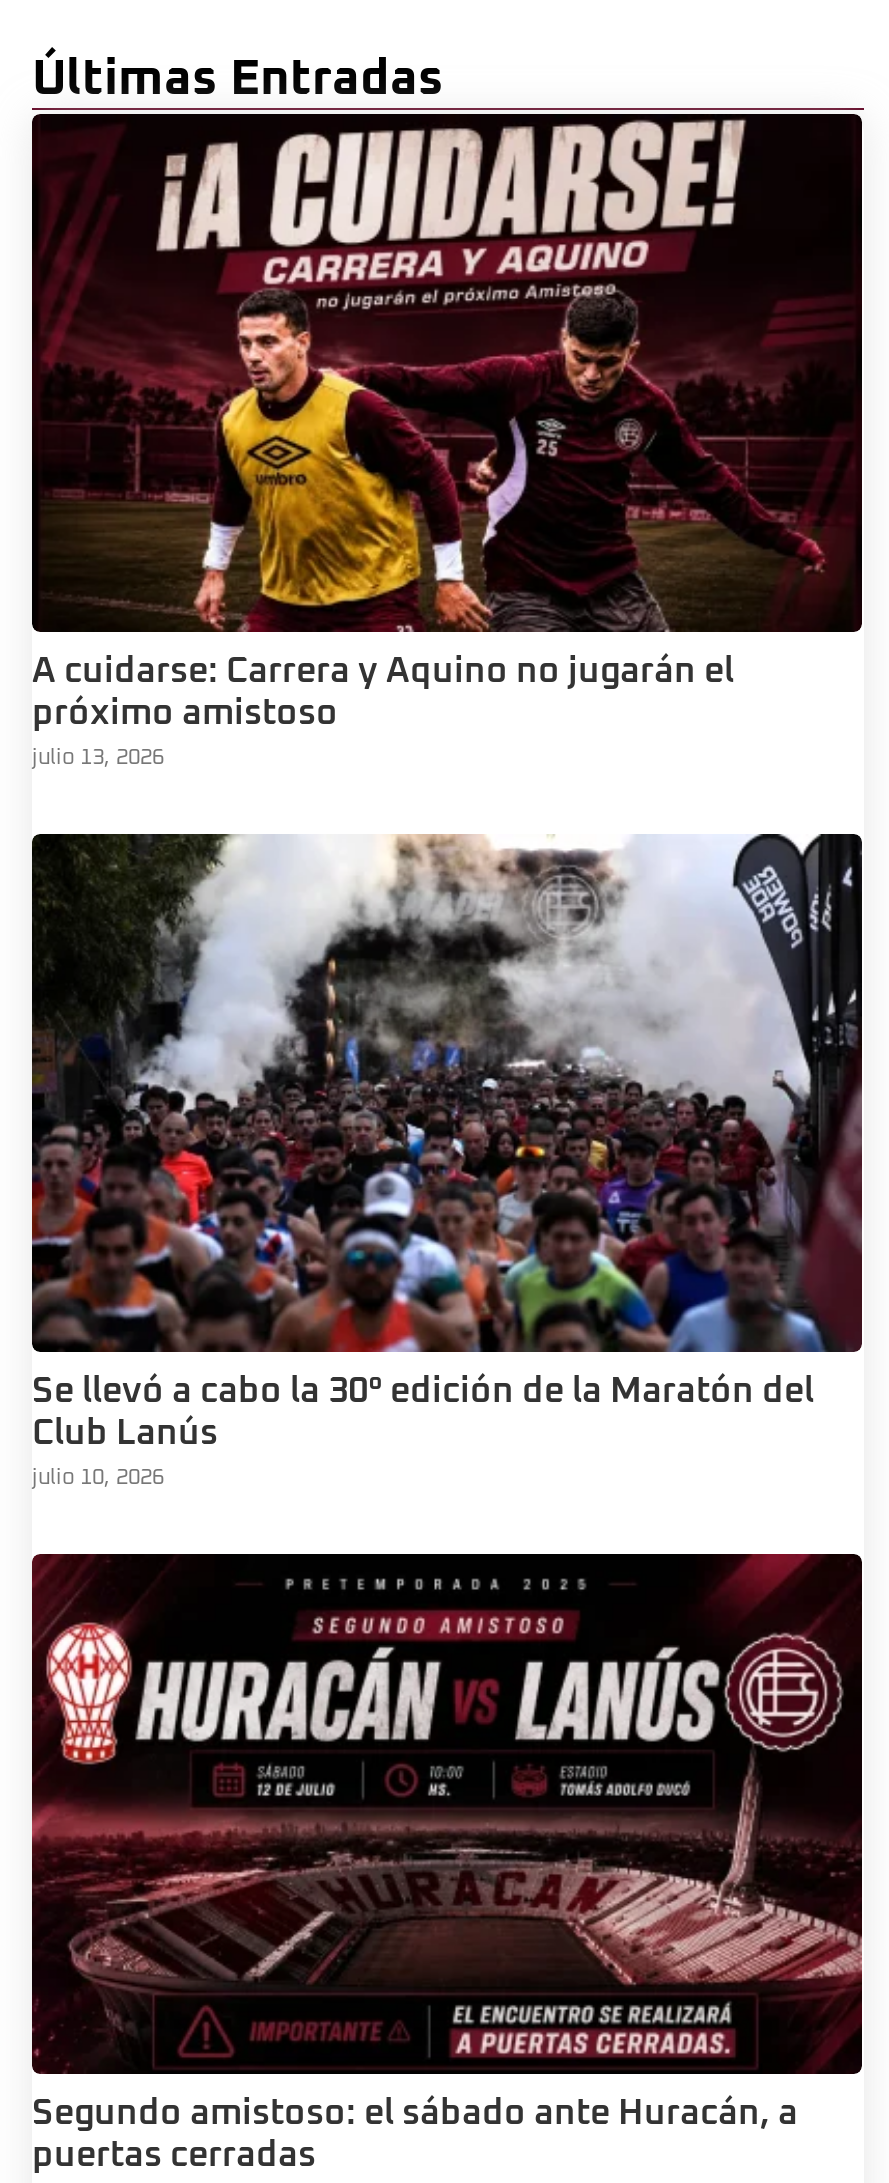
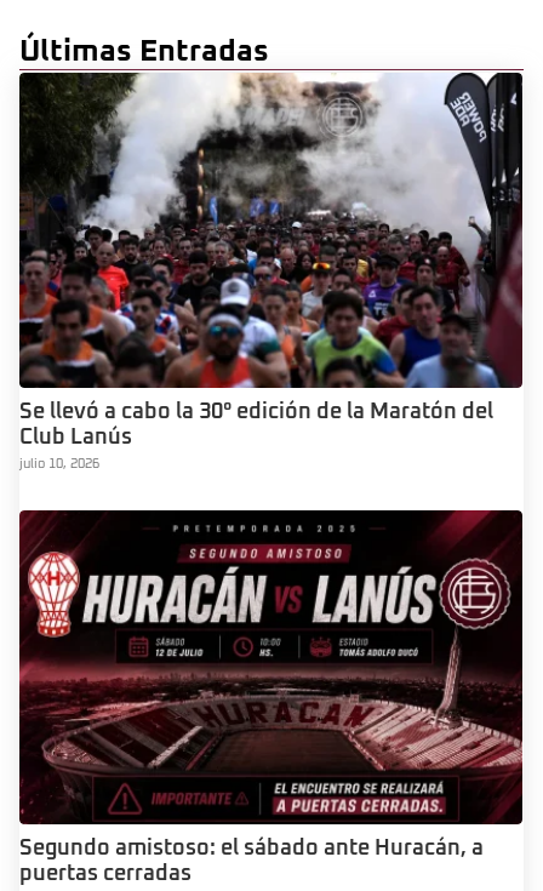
[30,111,864,768] [image] | A cuidarse: Carrera y Aquino no jugarán el | próximo amistoso | julio 13, 2026 -> none

